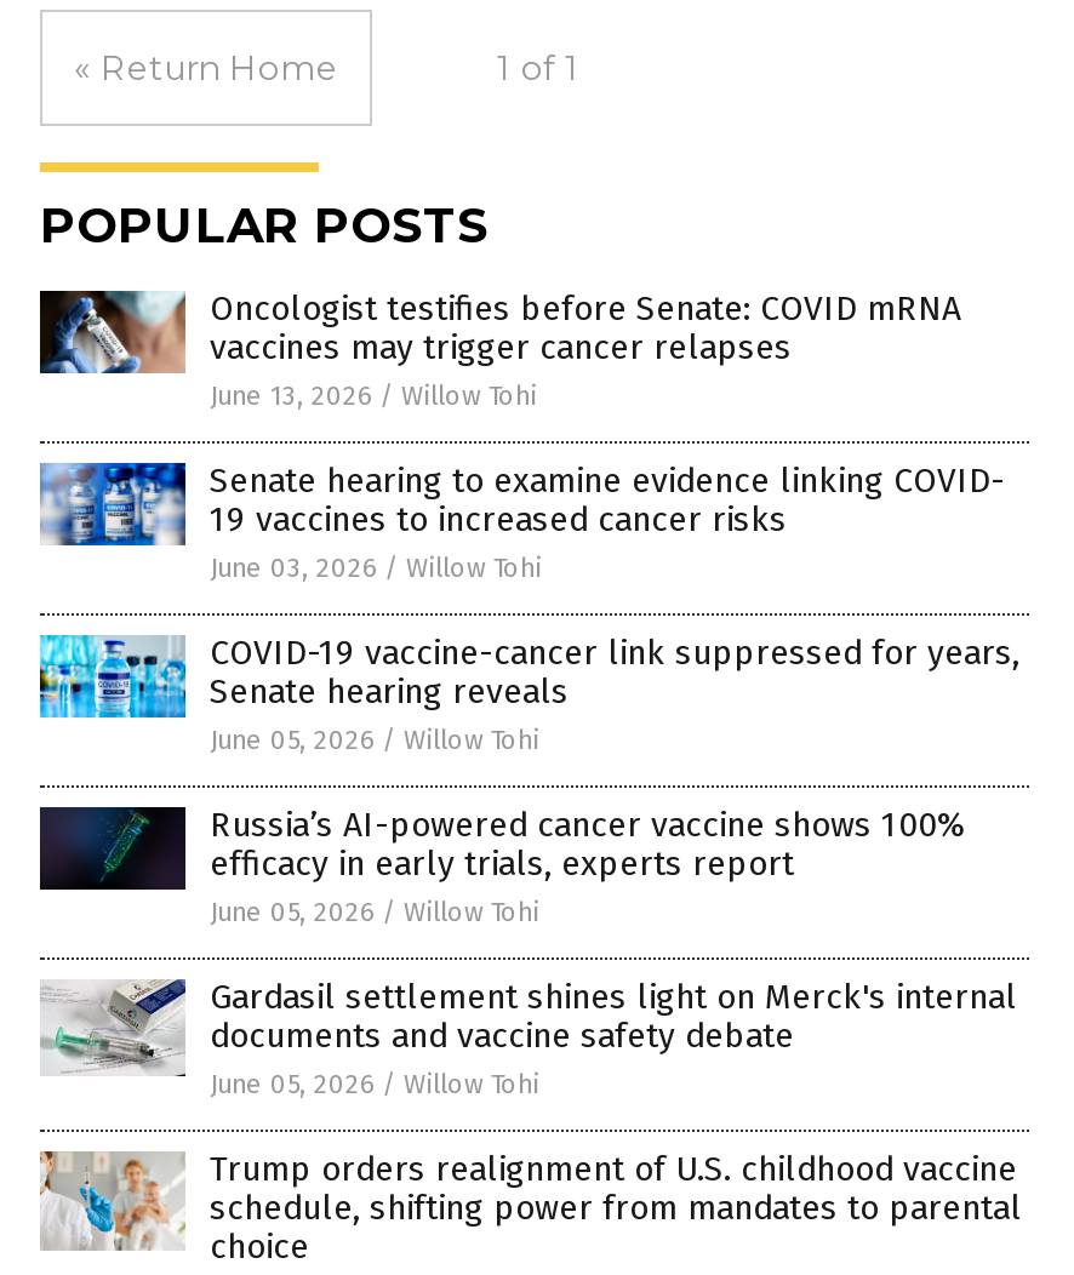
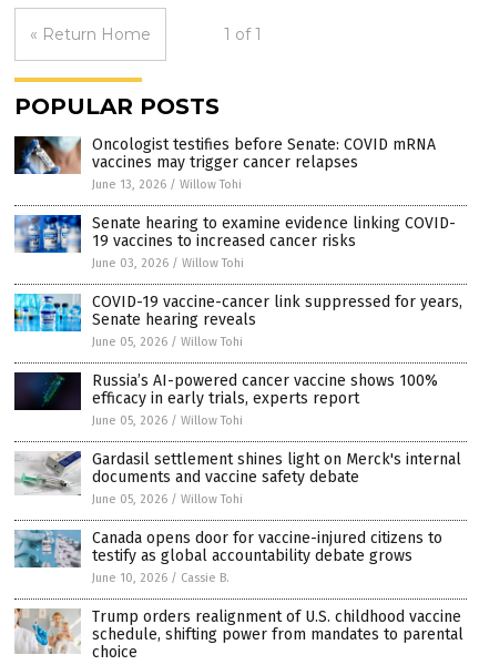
none -> [14,529,442,585] [image] | Canada opens door for vaccine-injured citizens to | testify as global accountability debate grows | June 10, 2026 / Cassie B.

